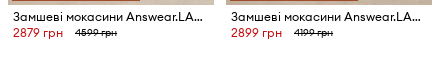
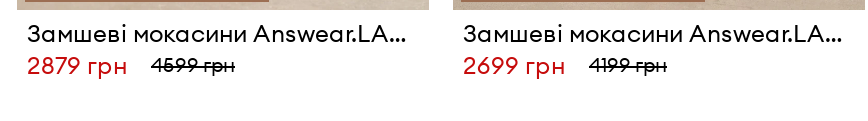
[231,25,282,40] 2899 грн -> [463,51,565,81] 2699 грн

